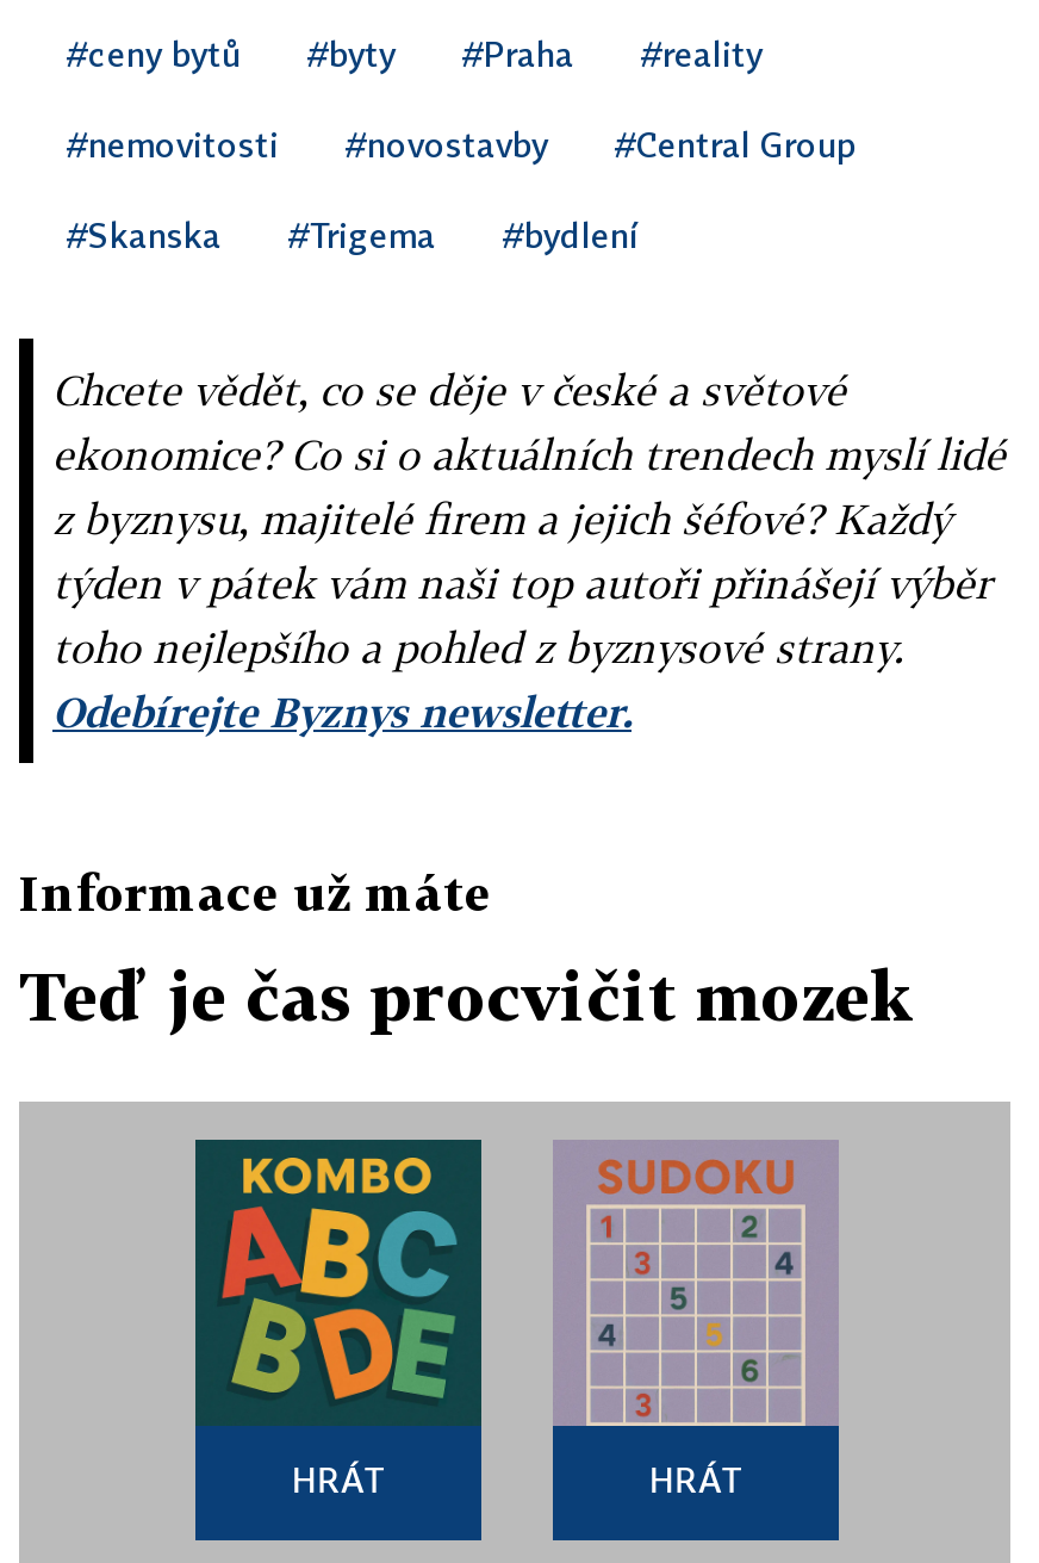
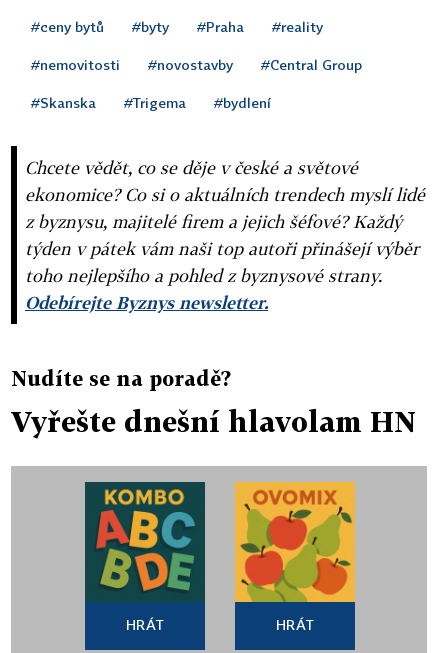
[19,863,491,920] Informace už máte -> [11,366,231,390] Nudíte se na poradě?
[19,956,915,1035] Teď je čas procvičit mozek -> [11,405,416,438] Vyřešte dnešní hlavolam HN
[553,1140,839,1428] [image] -> [234,481,356,603] [image]

